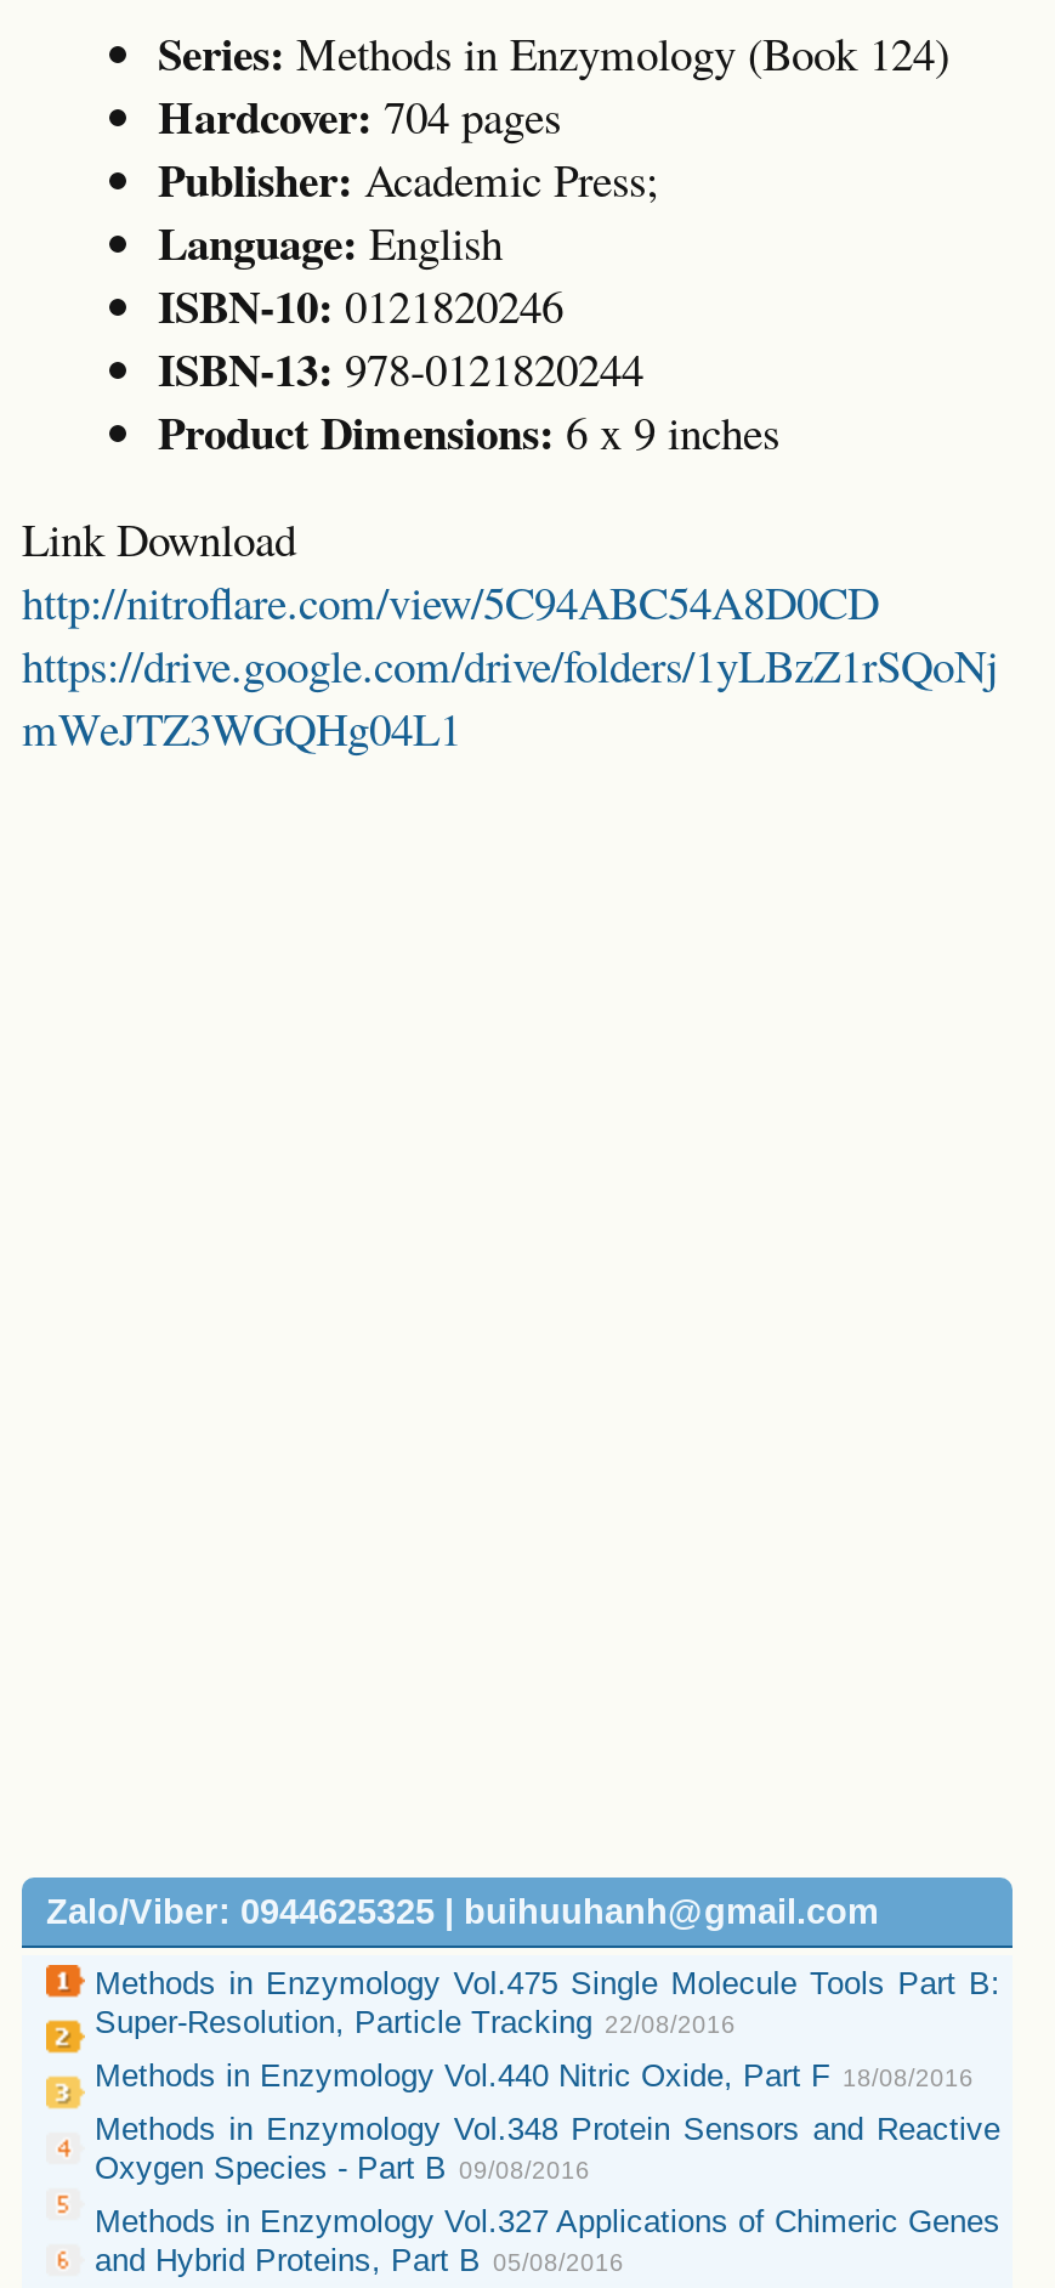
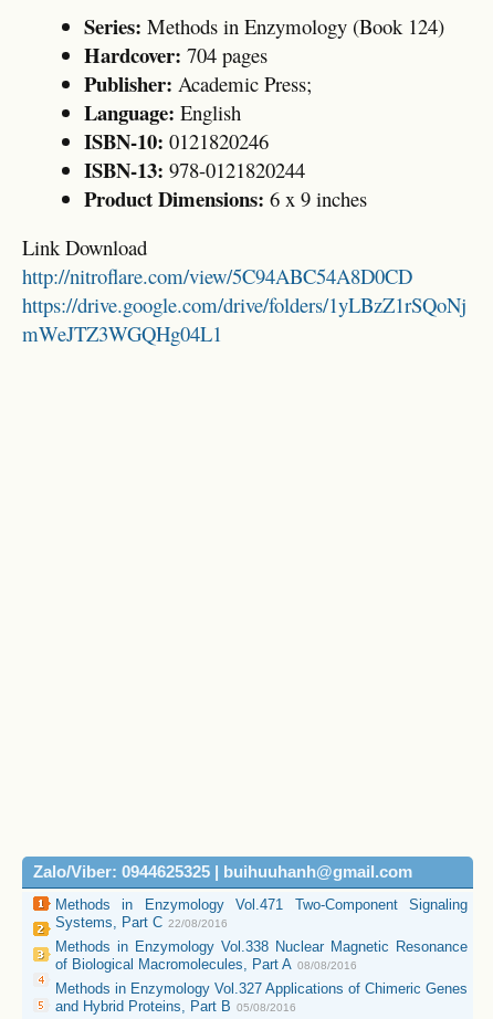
[95,1966,1000,2187] Methods in Enzymology Vol.475 Single Molecule Tools Part B: | Super-Resolution, Particle Tracking 22/08/2016 | Methods in Enzymology Vol.440 Nitric Oxide, Part F 18/08/2016 | Methods in Enzymology Vol.348 Protein Sensors and Reactive | Oxygen Species - Part B 09/08/2016 -> [55,897,468,973] Methods in Enzymology Vol.471 Two-Component Signaling | Systems, Part C 22/08/2016 | Methods in Enzymology Vol.338 Nuclear Magnetic Resonance | of Biological Macromolecules, Part A 08/08/2016

